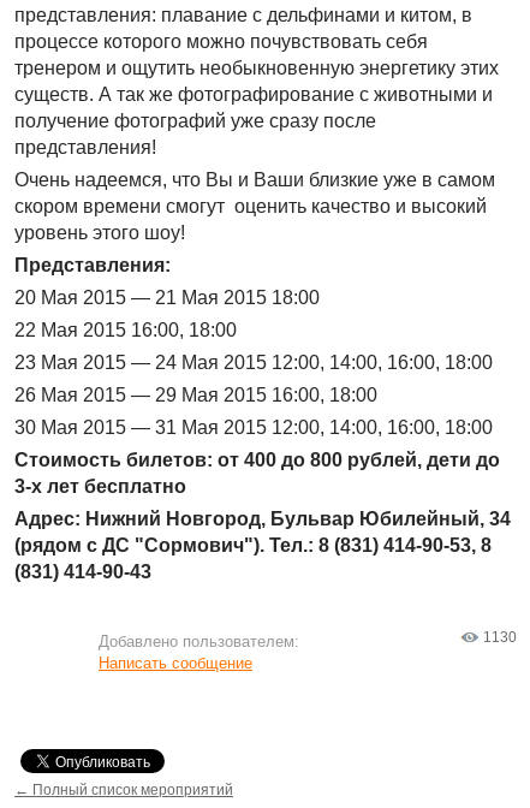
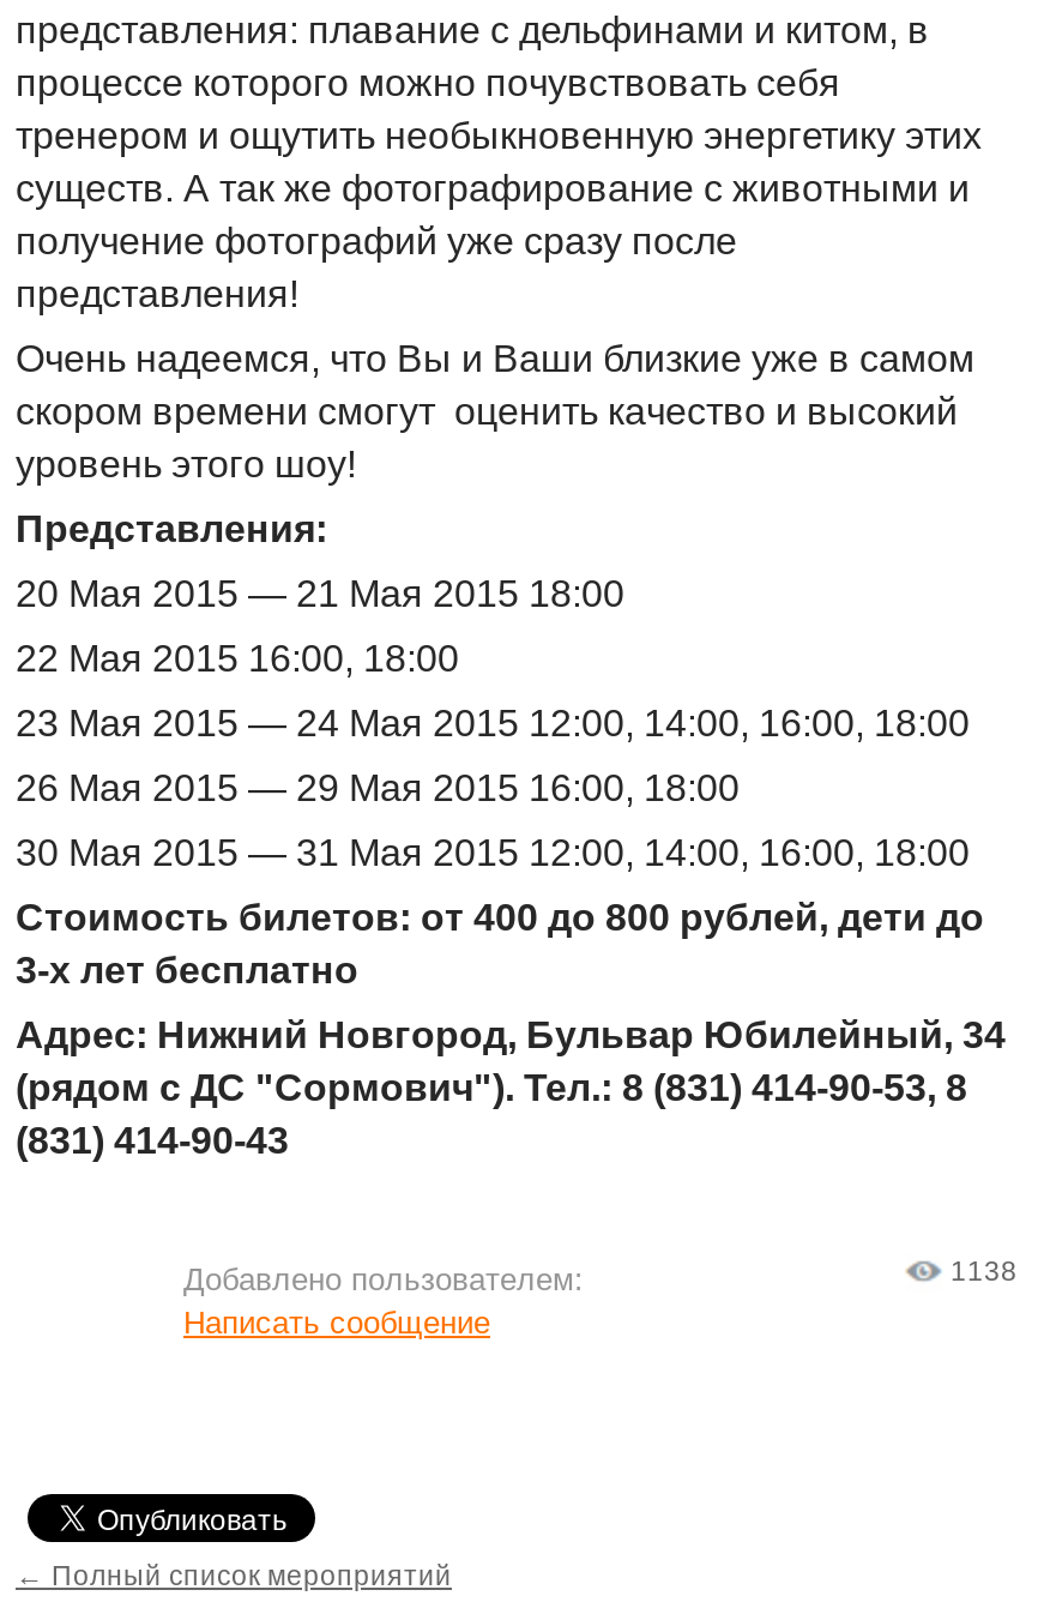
[480,629,517,644] 1130 -> [943,1254,1018,1285] 1138

